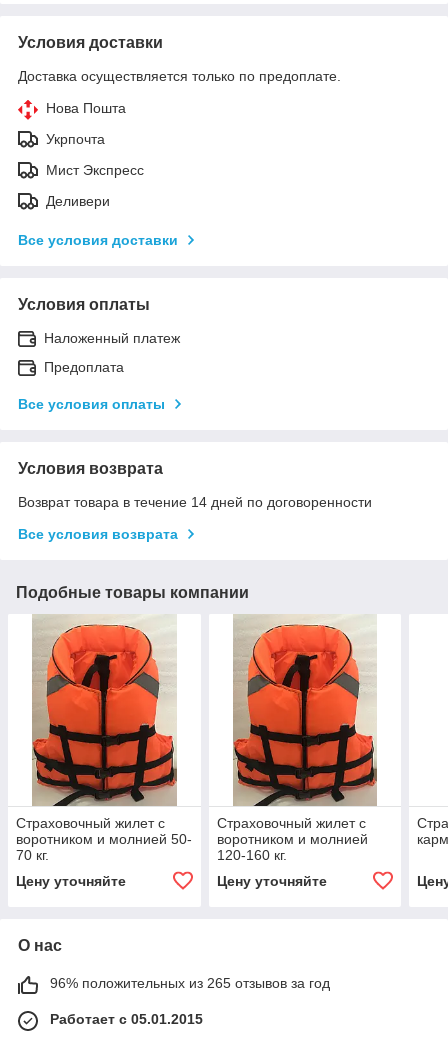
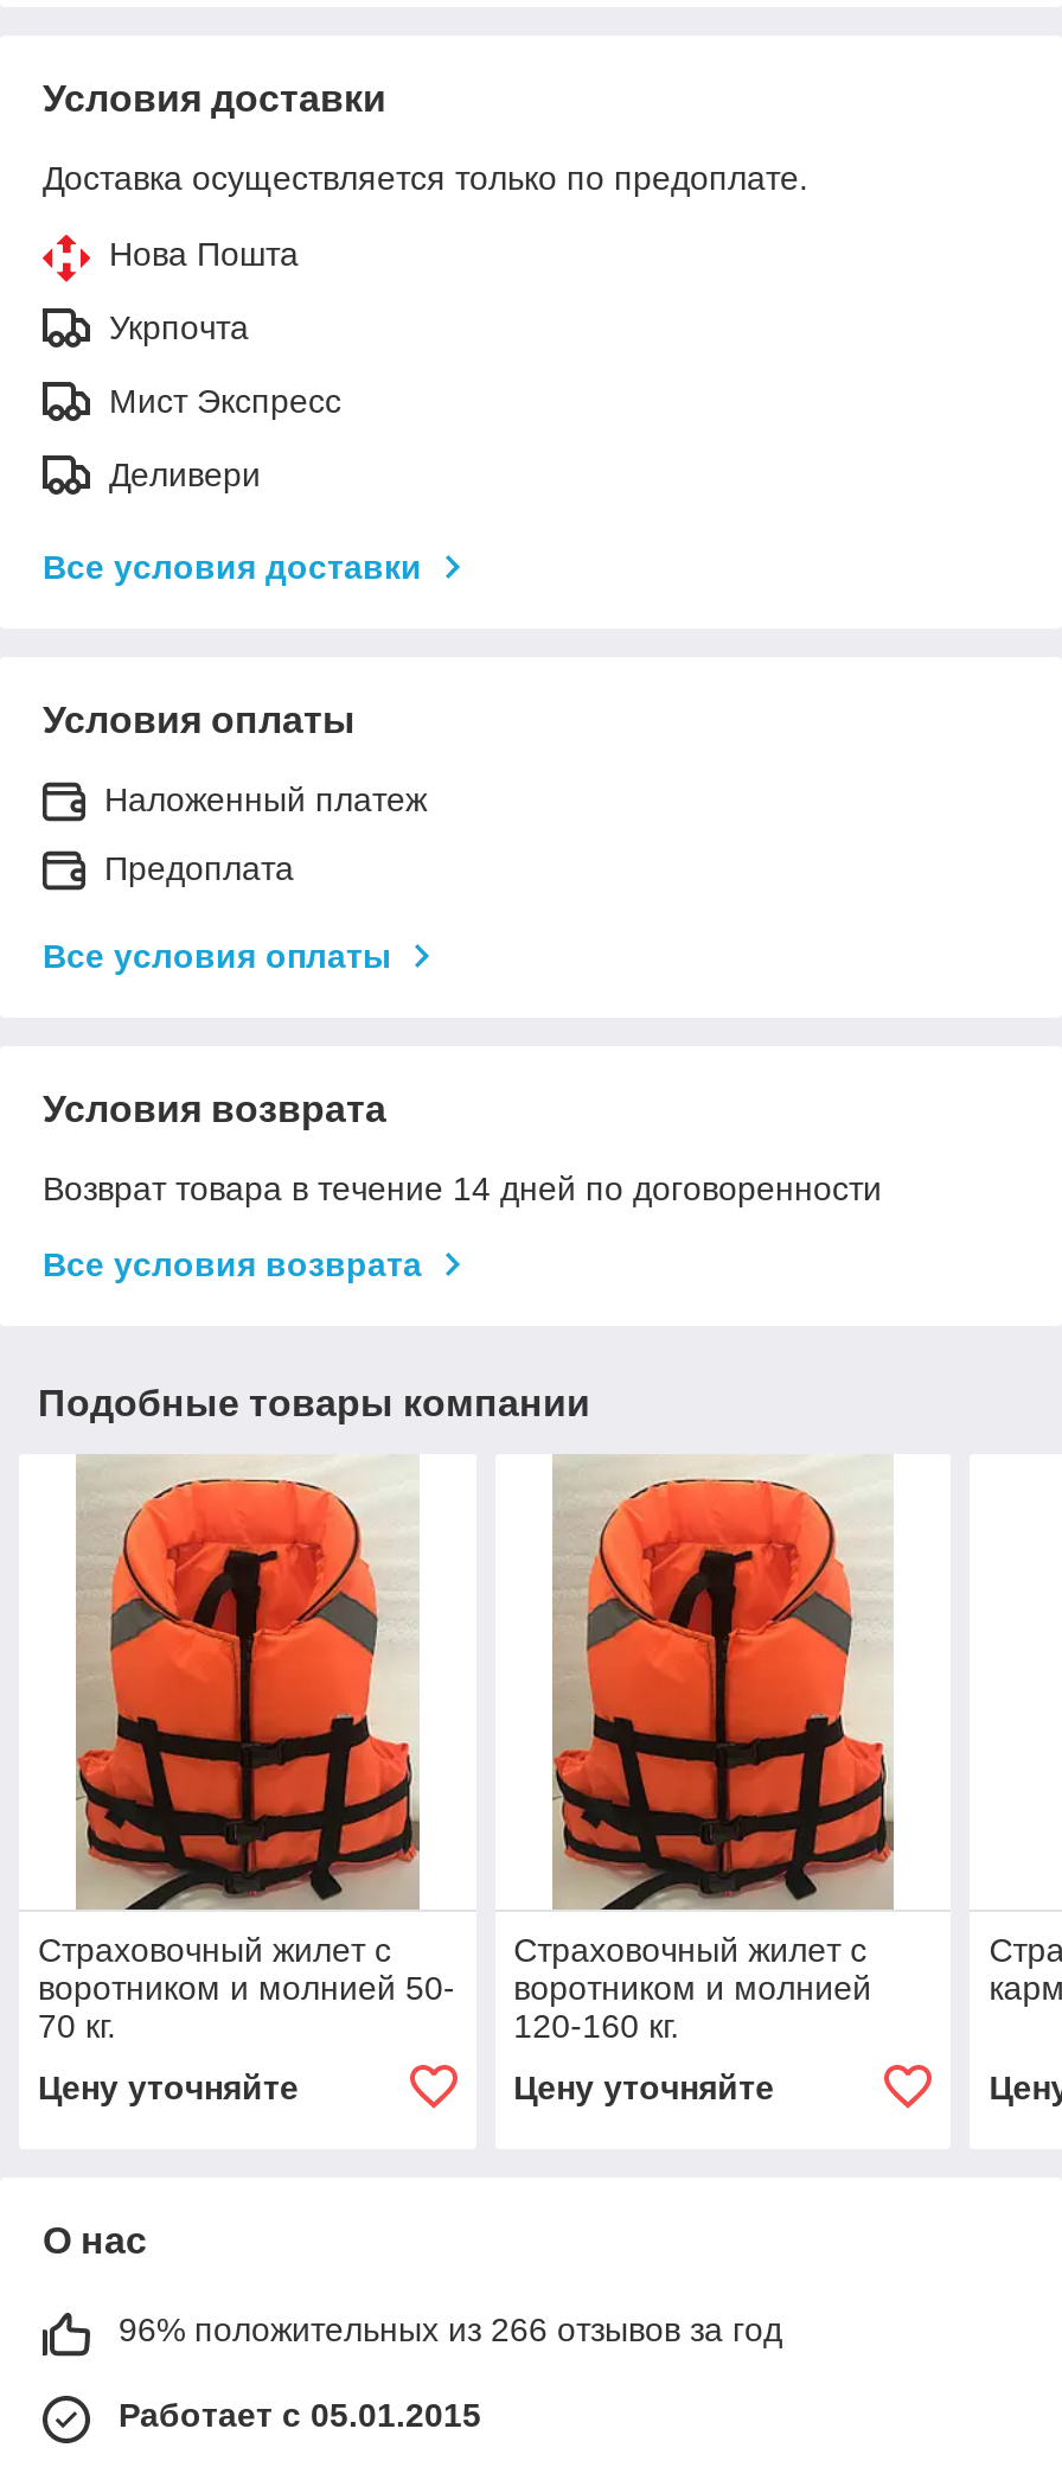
[50,975,330,991] 96% положительных из 265 отзывов за год -> [119,2311,782,2349] 96% положительных из 266 отзывов за год

